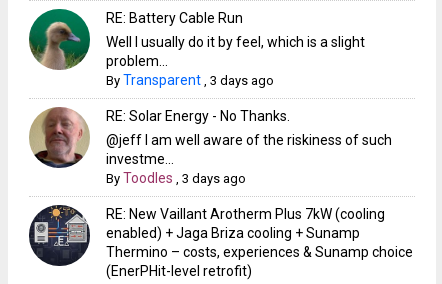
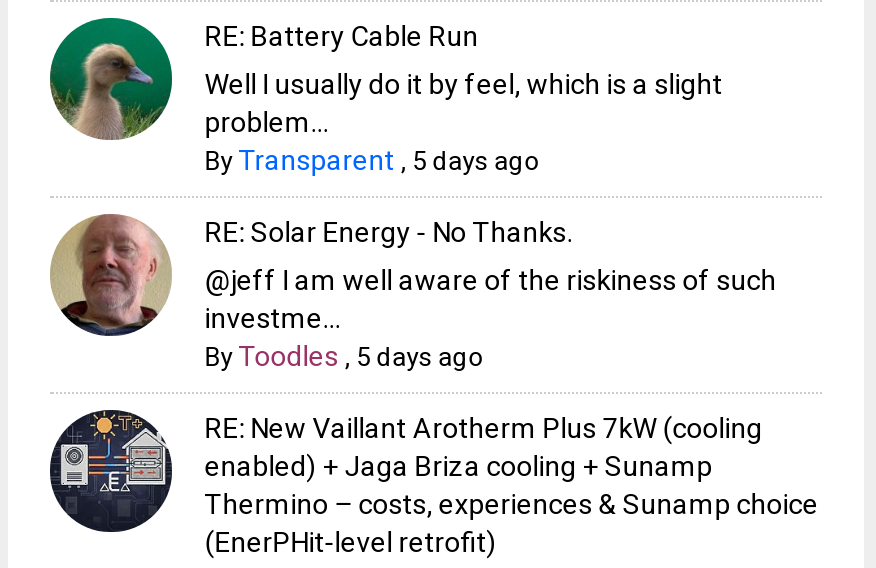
[106,72,274,88] By Transparent, 3 days ago -> [204,144,540,176] By Transparent, 5 days ago
[106,170,246,186] By Toodles, 3 days ago -> [204,340,484,372] By Toodles, 5 days ago

